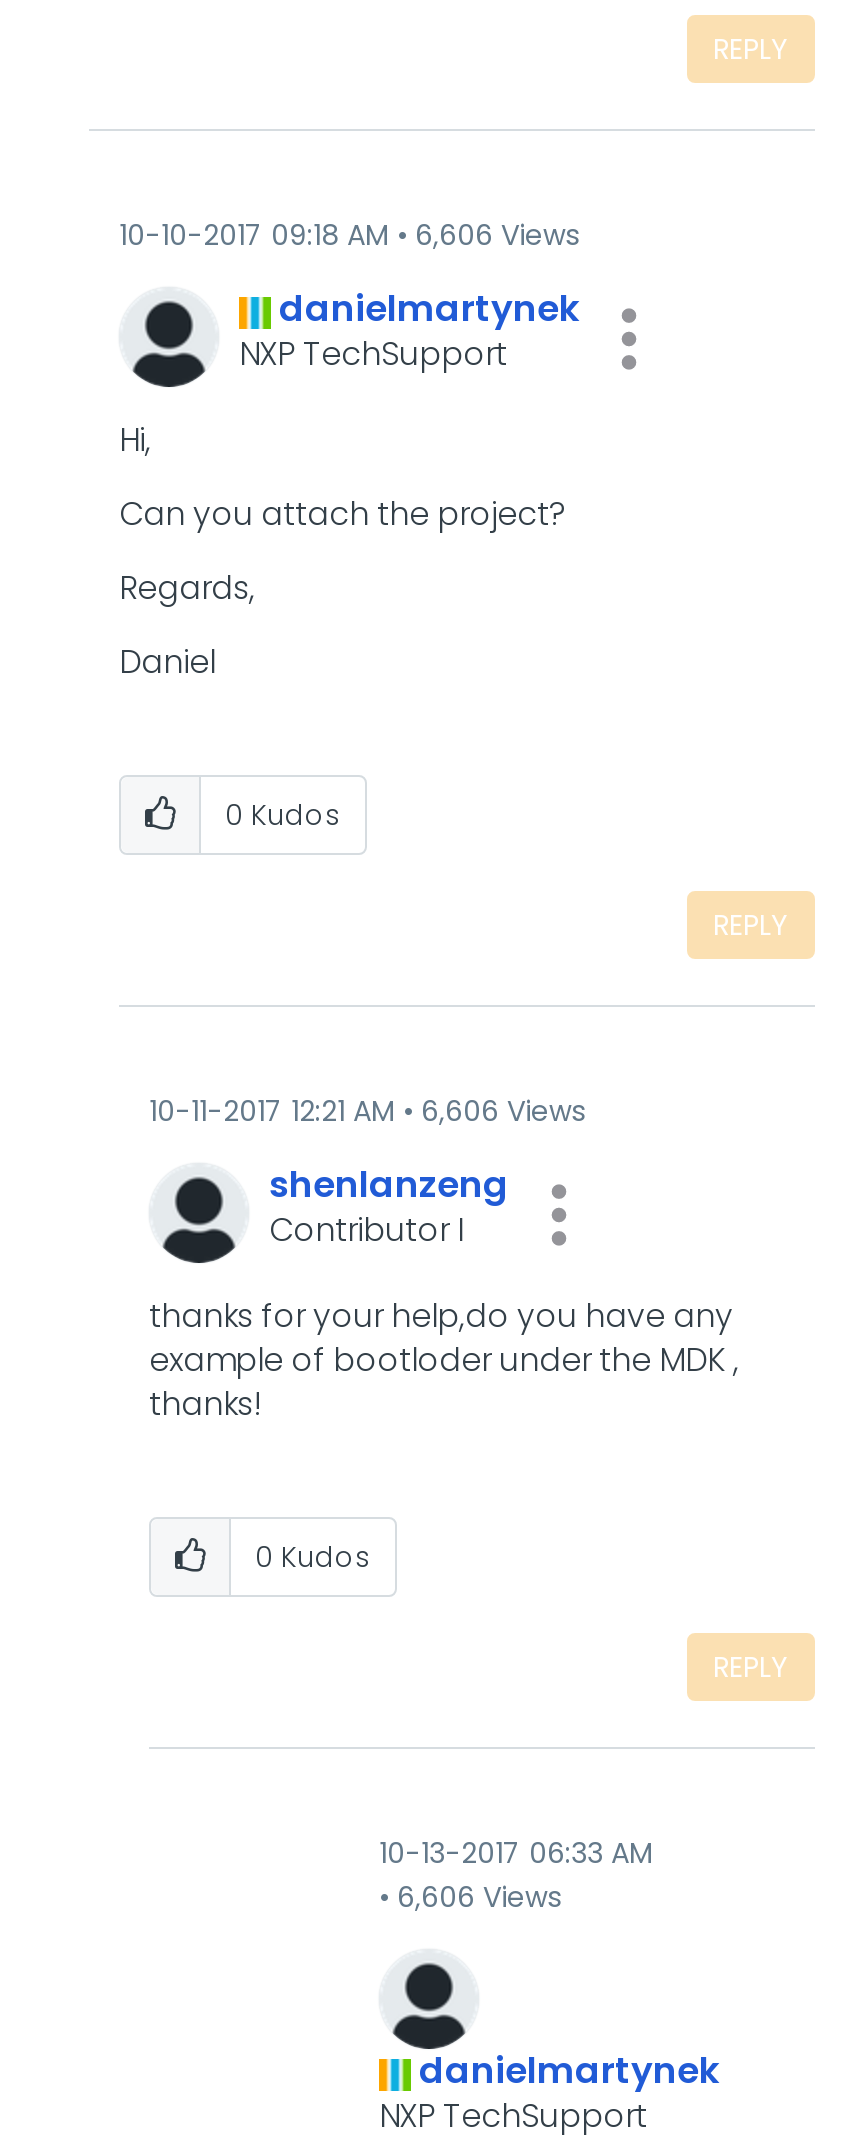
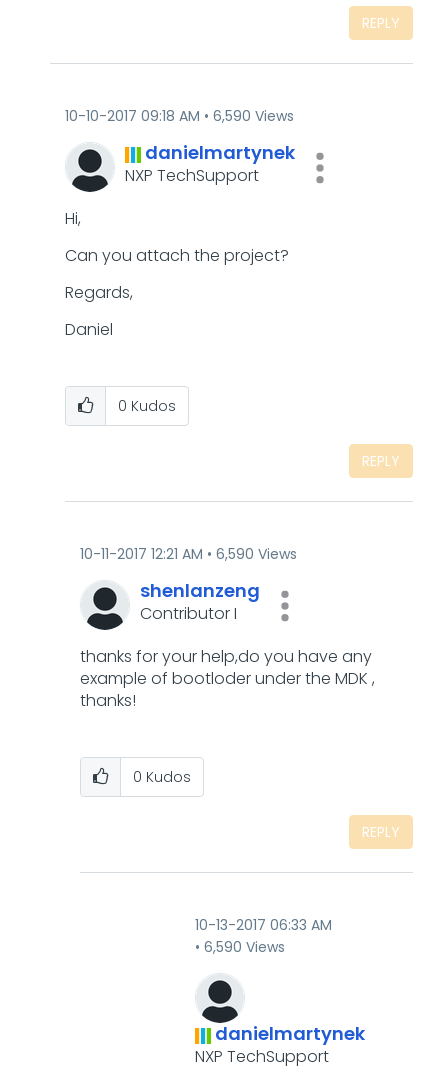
[119,215,579,255] 10-10-2017 09:18 AM 6,606 Views -> [65,106,294,126] 10-10-2017 09:18 AM 6,590 Views
[149,1091,585,1131] 10-11-2017 12:21 AM 6,606 Views -> [80,544,297,564] 10-11-2017 12:21 AM 6,590 Views
[397,1877,561,1917] 6,606 Views -> [204,937,285,957] 6,590 Views

